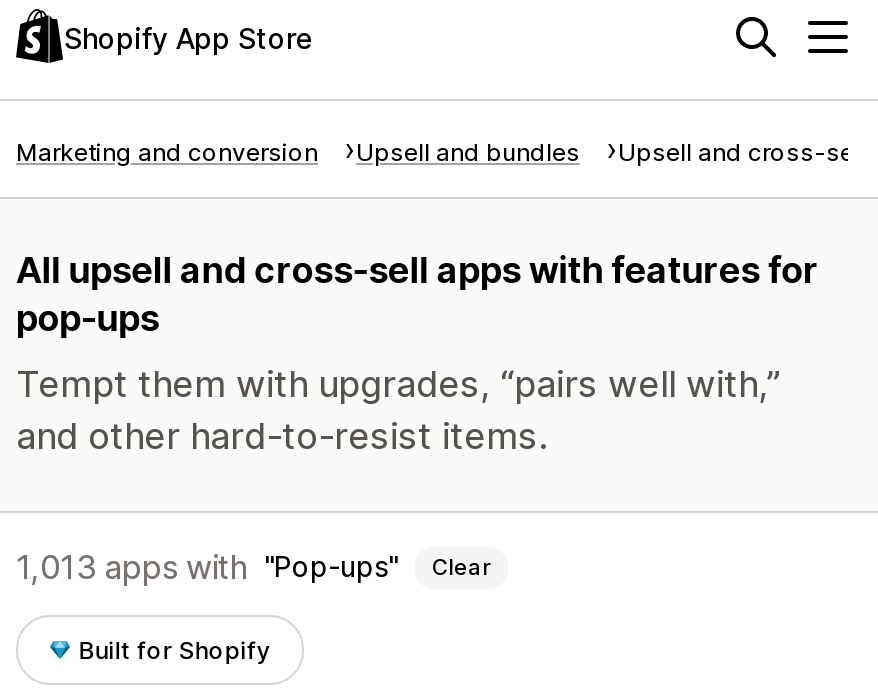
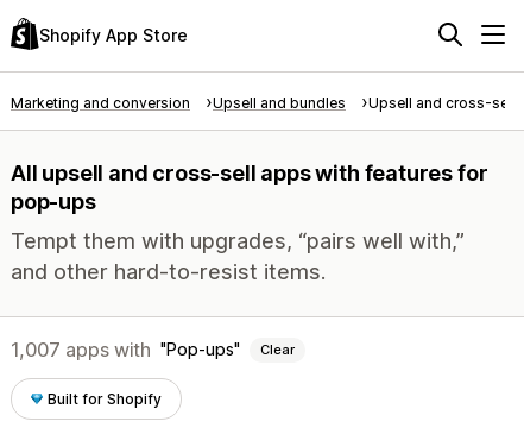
[16,547,490,587] 1,013 apps with Pop-ups Clear -> [11,338,295,361] 1,007 apps with Pop-ups Clear

